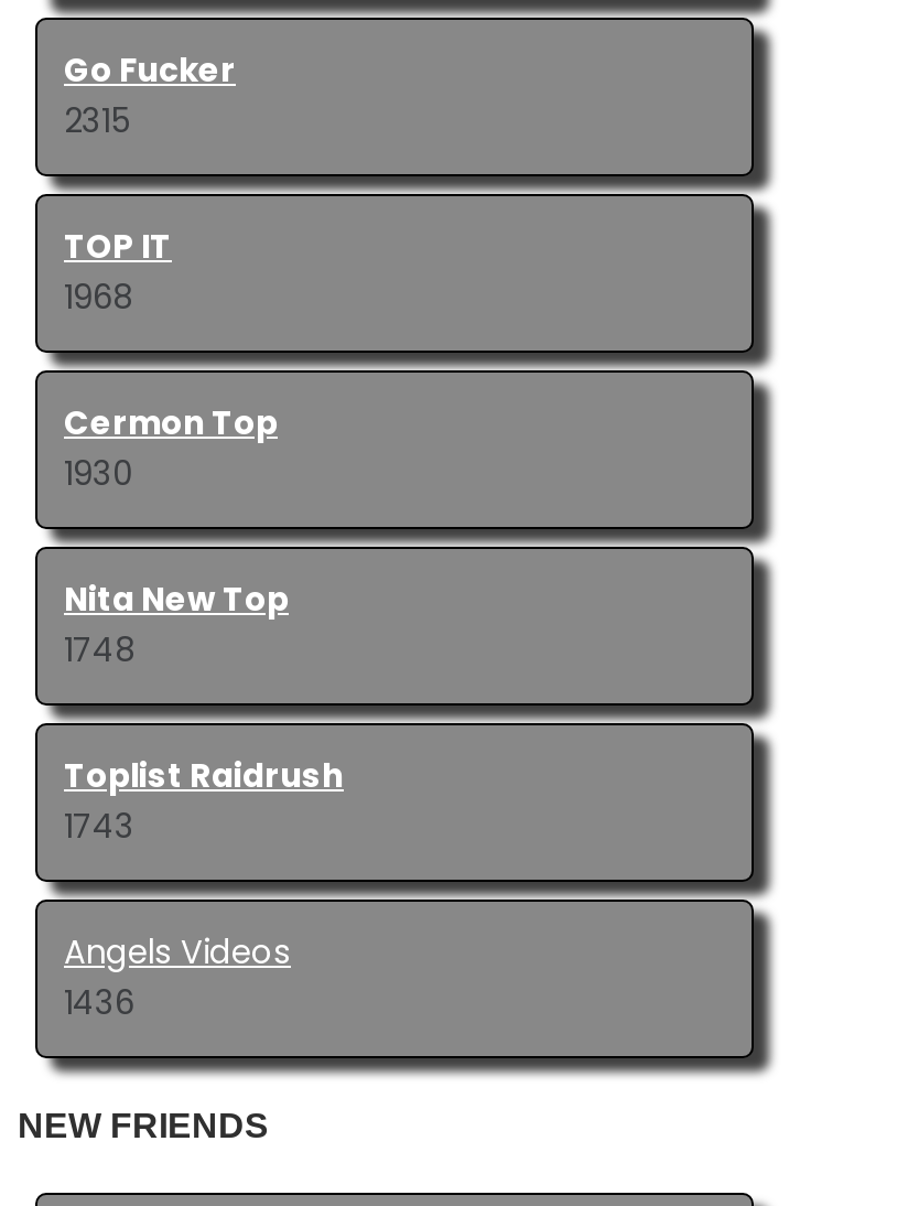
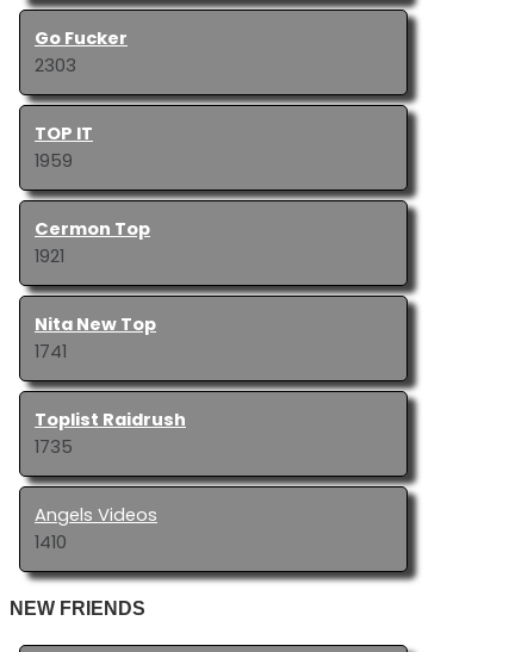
[64,100,132,144] 2315 -> [35,54,76,78] 2303
[64,276,132,320] 1968 -> [35,149,73,173] 1959
[64,452,132,497] 1930 -> [35,245,64,268] 1921
[64,629,134,673] 1748 -> [35,340,67,364] 1741
[64,805,134,849] 1743 -> [35,435,73,459] 1735
[64,982,134,1026] 1436 -> [35,531,67,554] 1410

